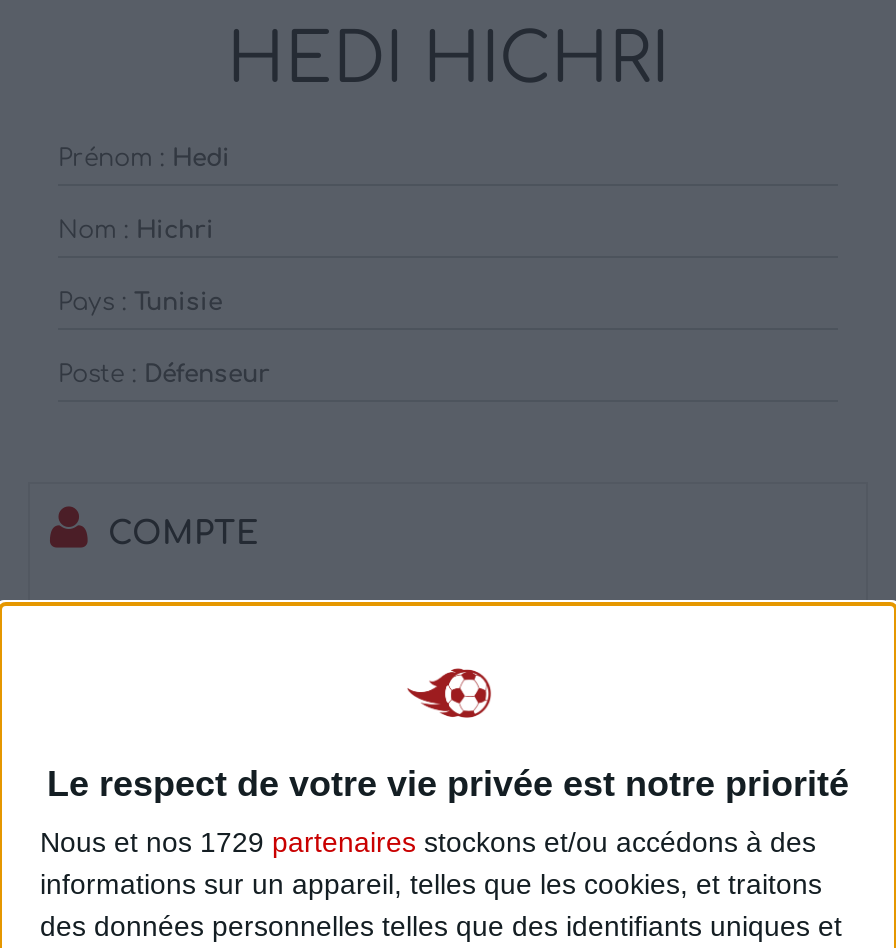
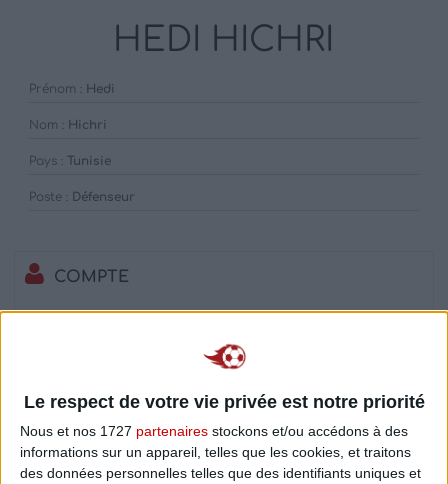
[40,826,816,858] Nous et nos 1729 partenaires stockons et/ou accédons à des -> [20,423,408,439] Nous et nos 1727 partenaires stockons et/ou accédons à des

